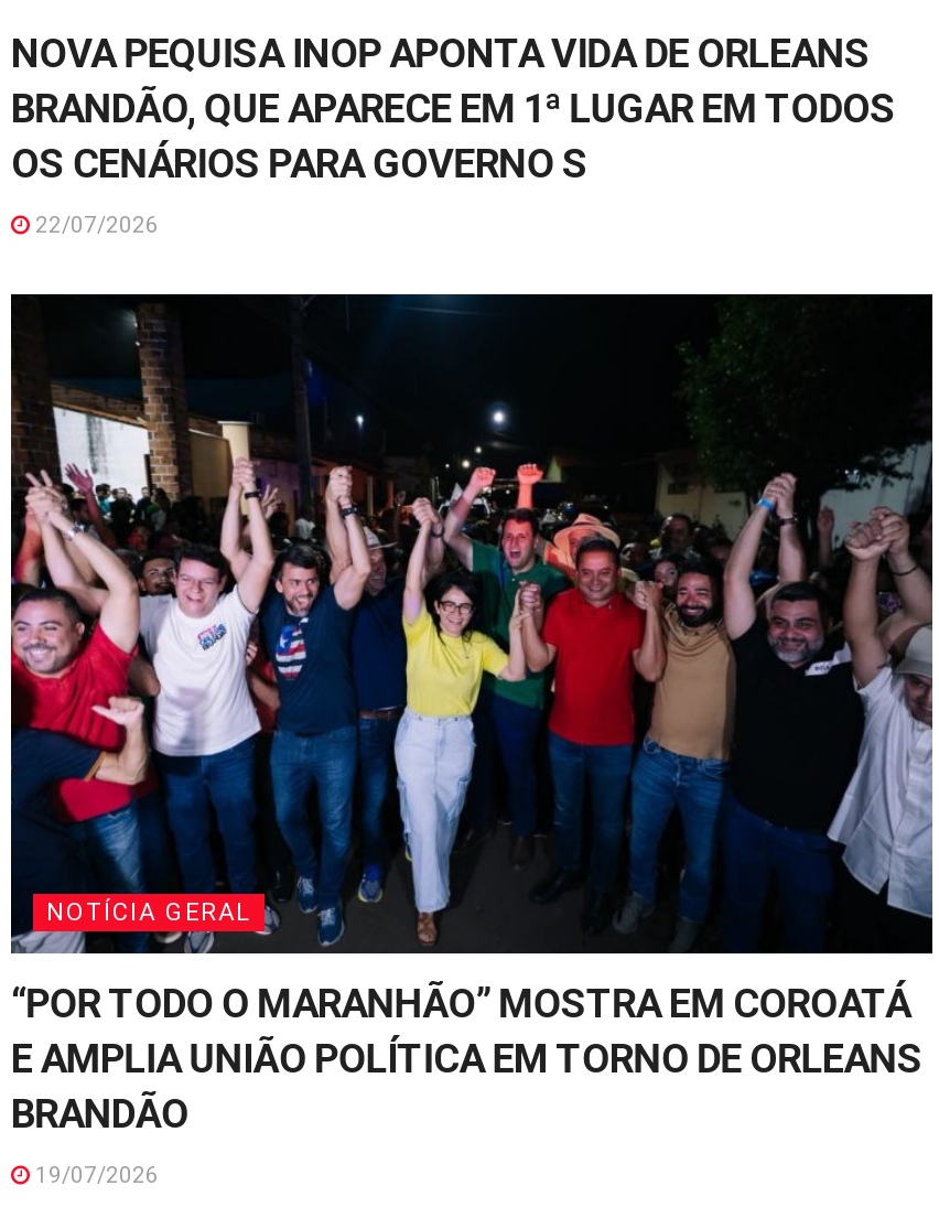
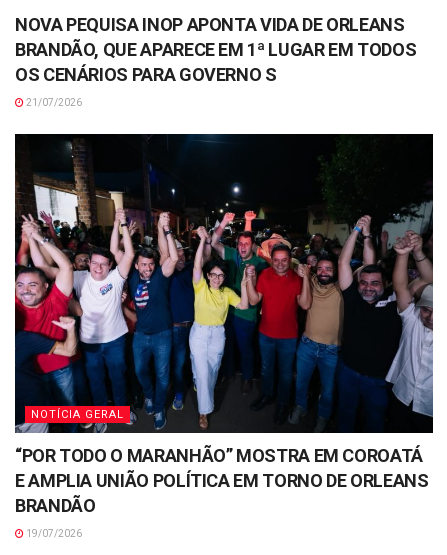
[31,212,159,237] 22/07/2026 -> [24,97,82,108] 21/07/2026

